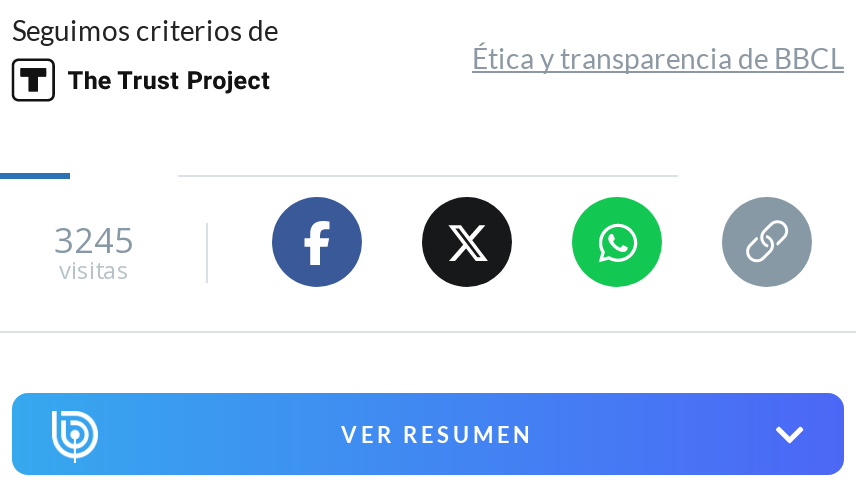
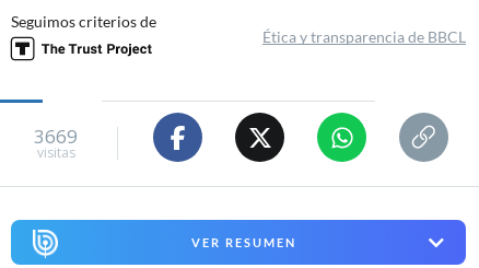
[54,217,134,263] 3245 -> [34,124,78,149] 3669

